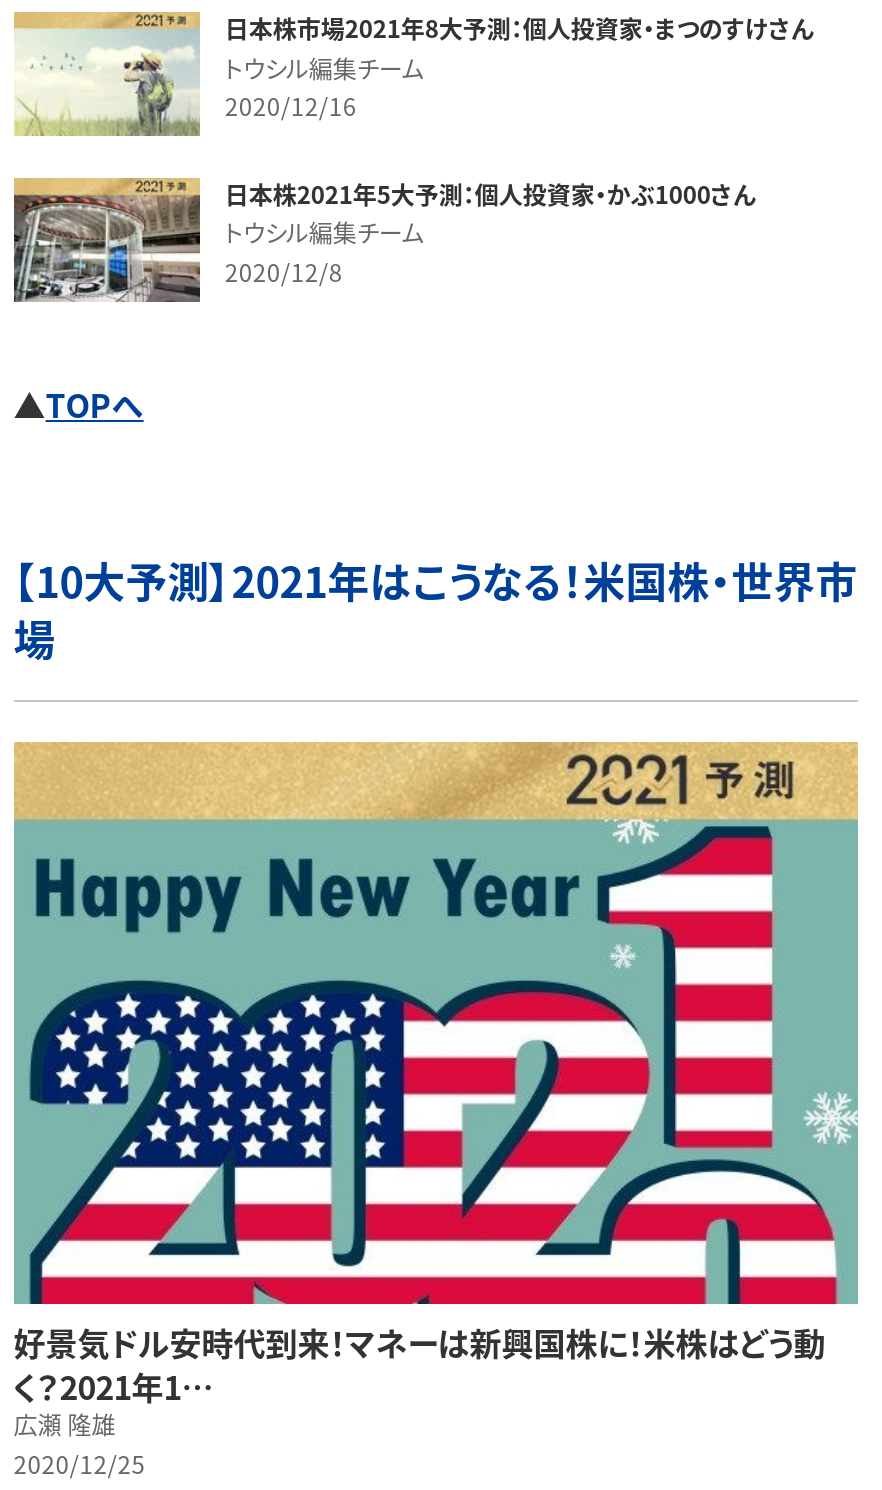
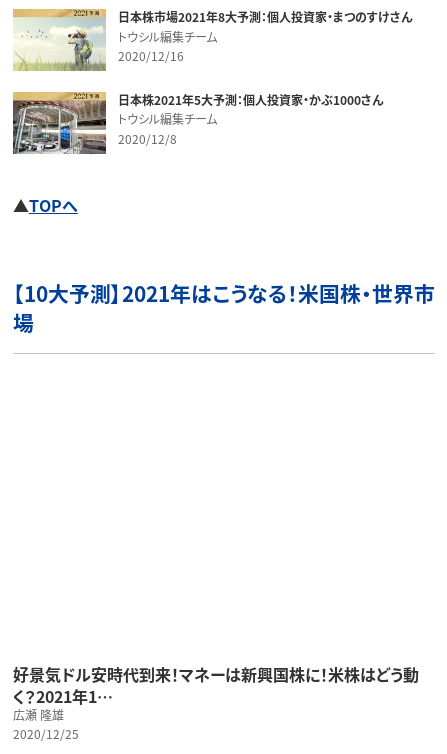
[12,740,860,1306] [image] -> none

